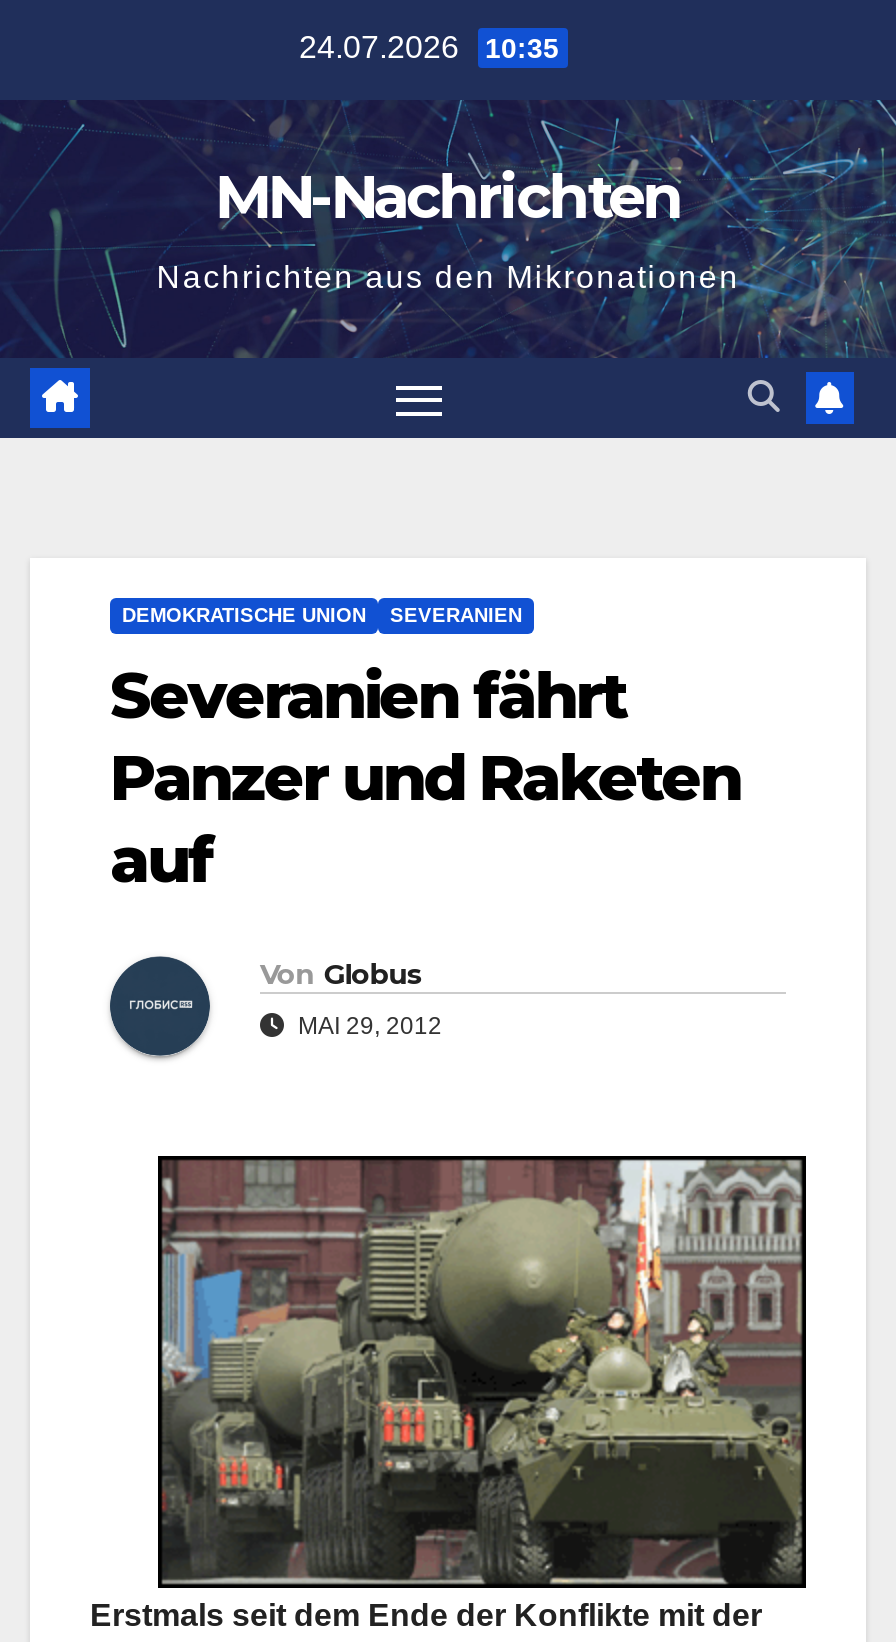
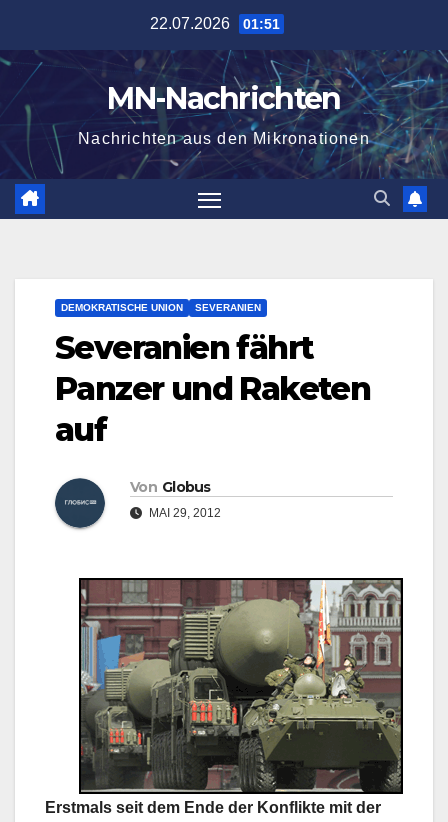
[299,30,559,64] 24.07.2026 10:35 -> [149,15,279,32] 22.07.2026 01:51

